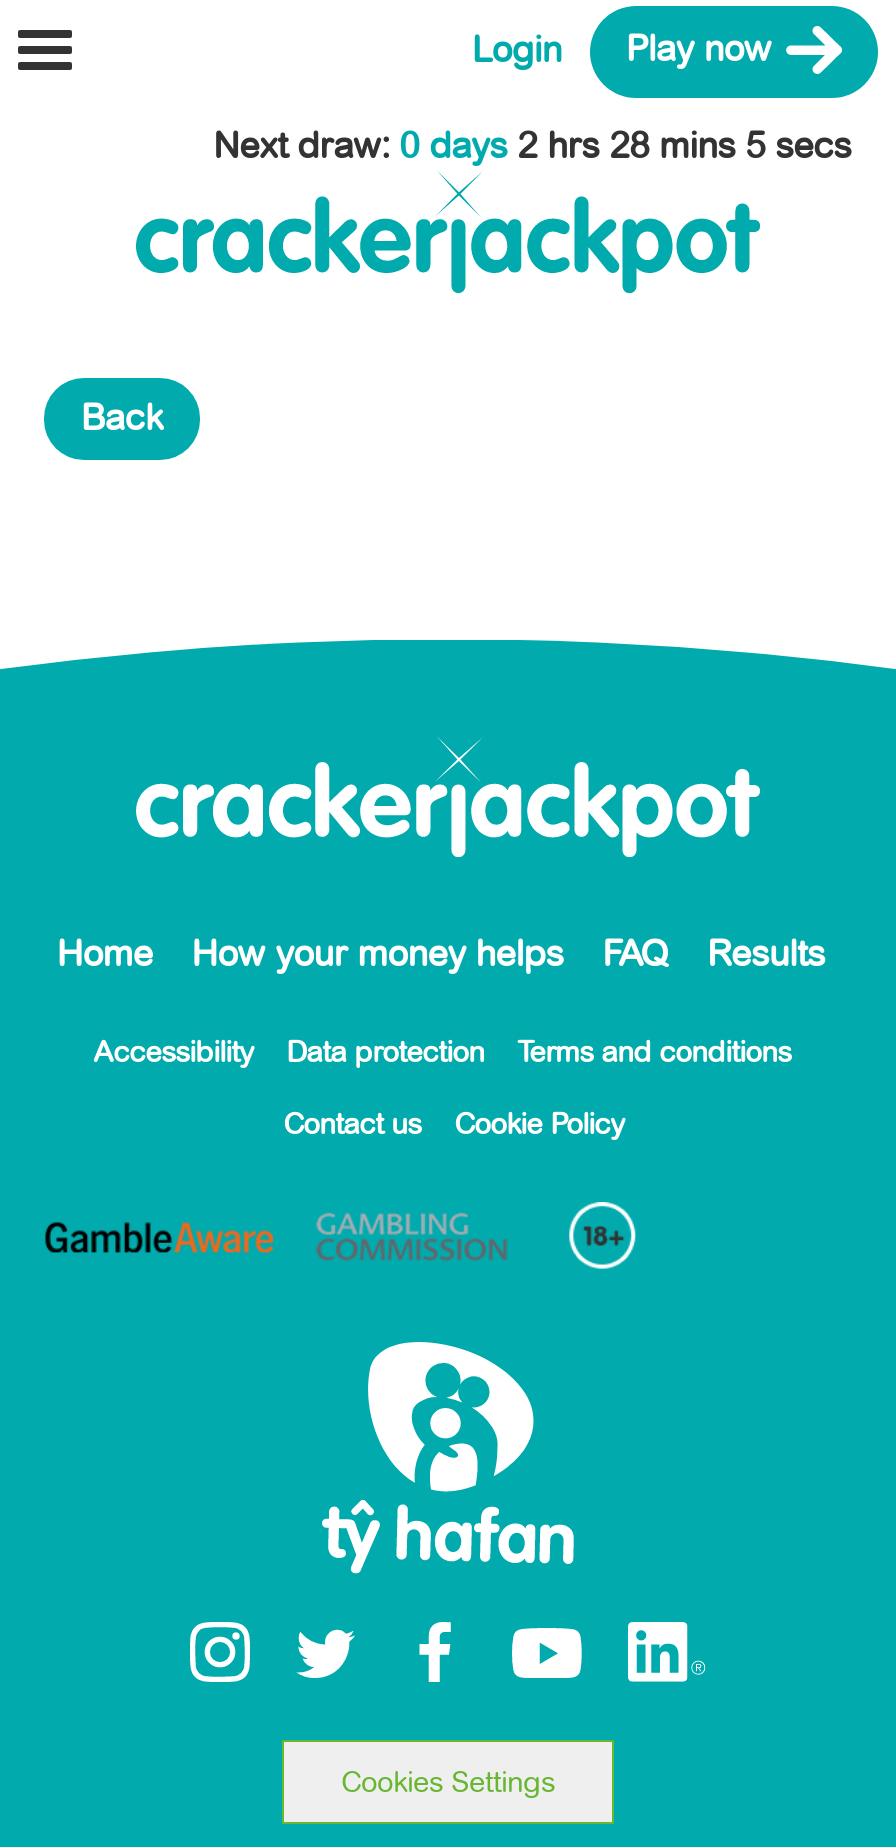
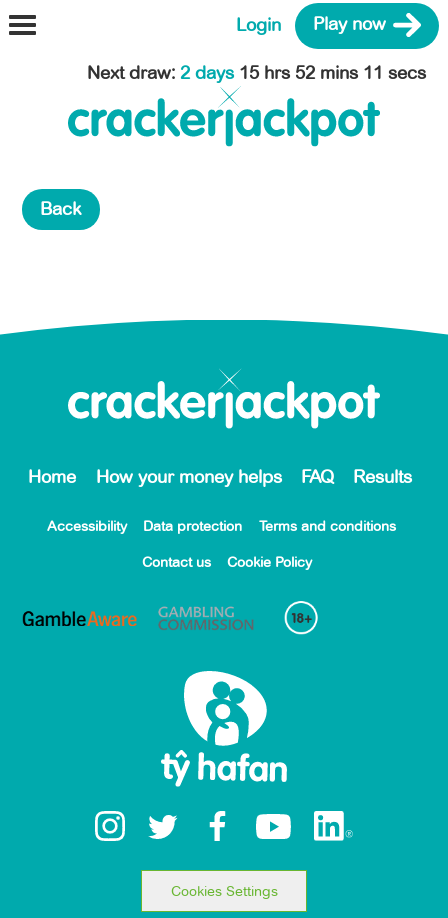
[213,124,851,168] Next draw: 0 days 2 hrs 28 mins 5 secs -> [87,62,426,84] Next draw: 2 days 15 hrs 52 mins 11 secs

